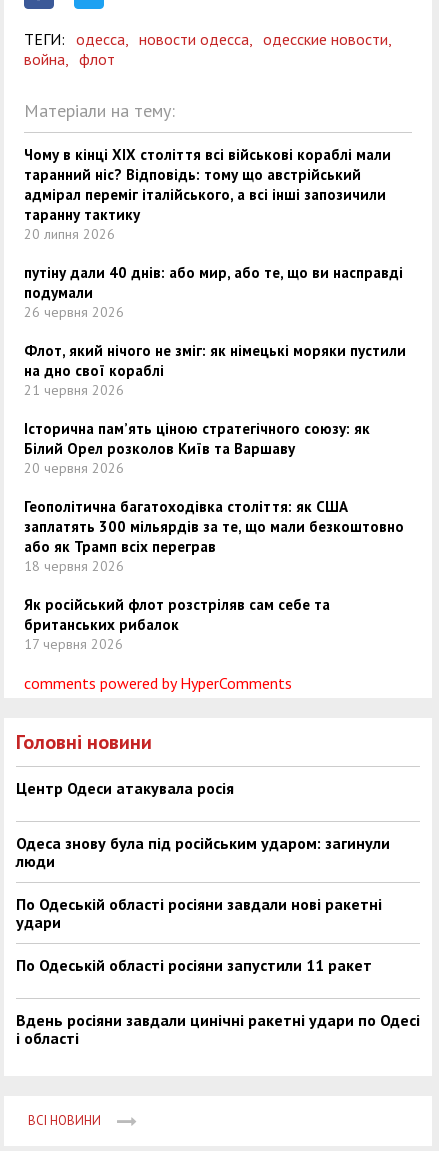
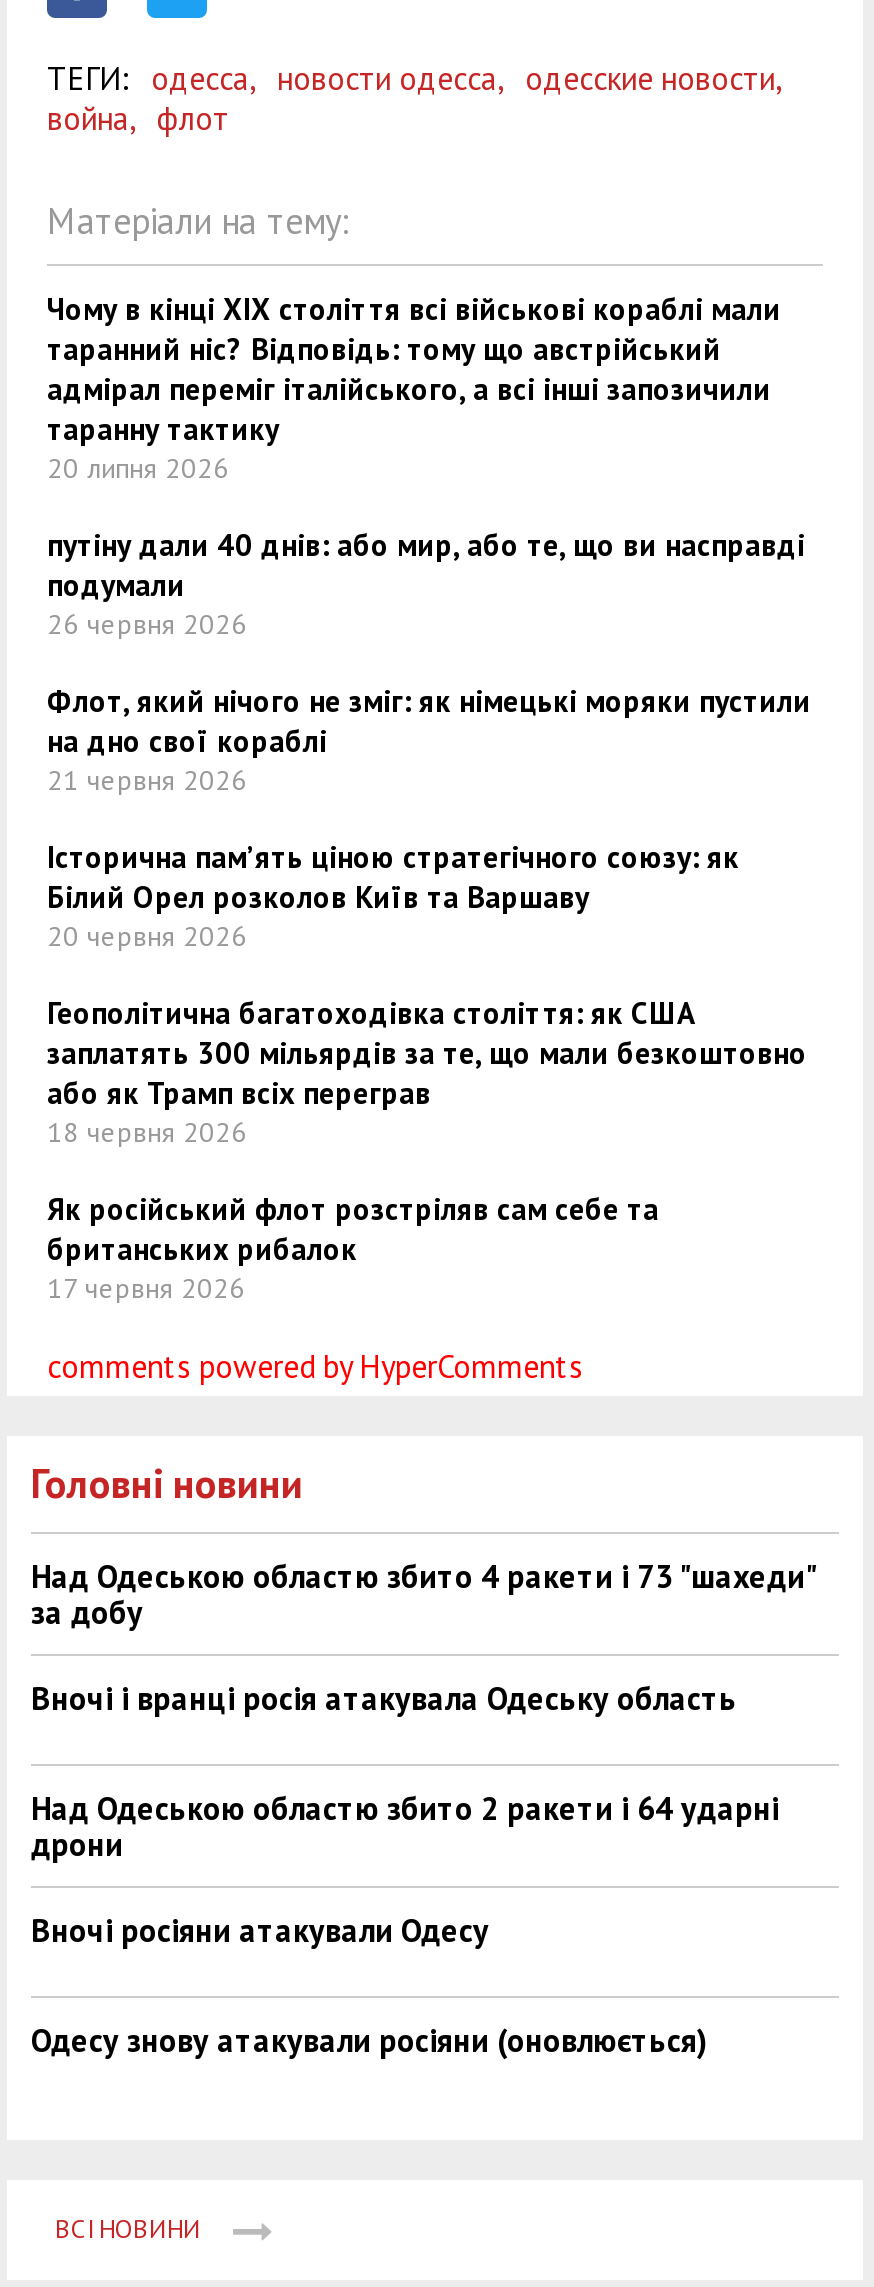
[16,778,234,798] Центр Одеси атакувала росія -> [31,1557,815,1633] Над Одеською областю збито 4 ракети і 73 "шахеди" | за добу
[16,833,390,871] Одеса знову була під російським ударом: загинули | люди -> [31,1679,737,1719] Вночі і вранці росія атакувала Одеську область
[16,894,382,932] По Одеській області росіяни завдали нові ракетні | удари -> [31,1789,779,1865] Над Одеською областю збито 2 ракети і 64 ударні | дрони
[16,955,372,975] По Одеській області росіяни запустили 11 ракет -> [31,1911,489,1951] Вночі росіяни атакували Одесу
[16,1010,420,1048] Вдень росіяни завдали цинічні ракетні удари по Одесі | і області -> [31,2021,707,2061] Одесу знову атакували росіяни (оновлюється)

